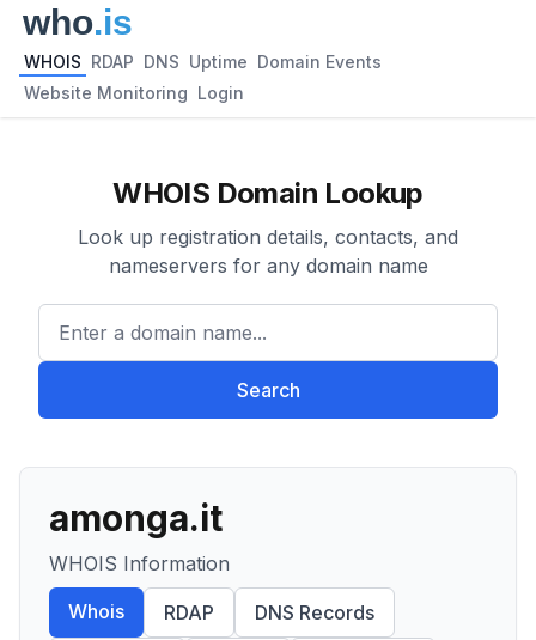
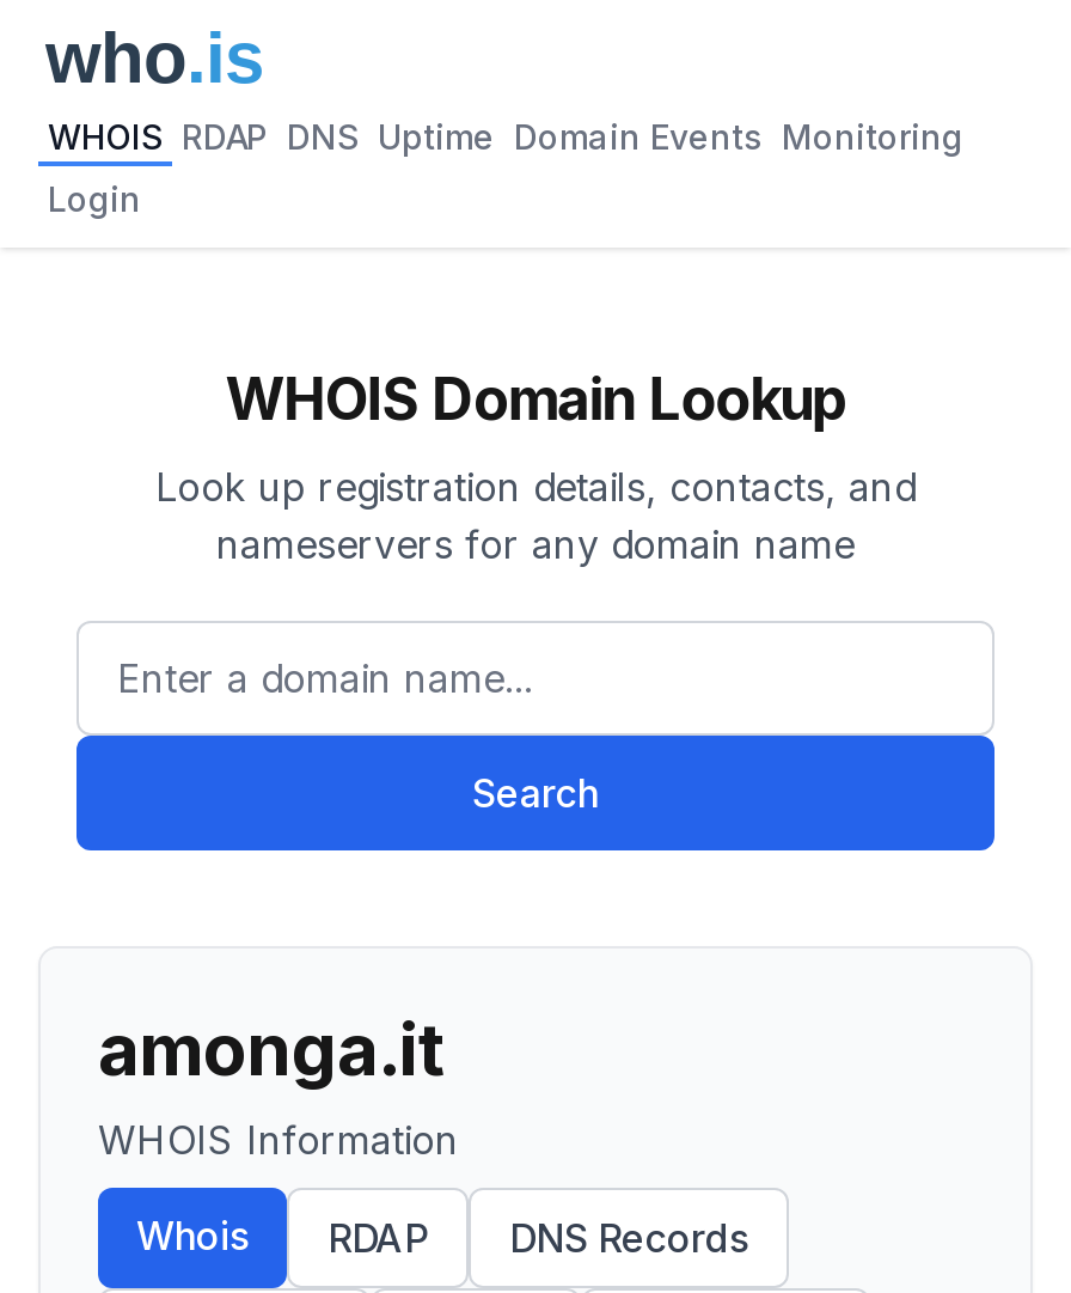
[24,51,382,72] WHOIS RDAP DNS Uptime Domain Events -> [48,116,963,157] WHOIS RDAP DNS Uptime Domain Events Monitoring
[24,83,244,103] Website Monitoring Login -> [48,178,141,219] Login

